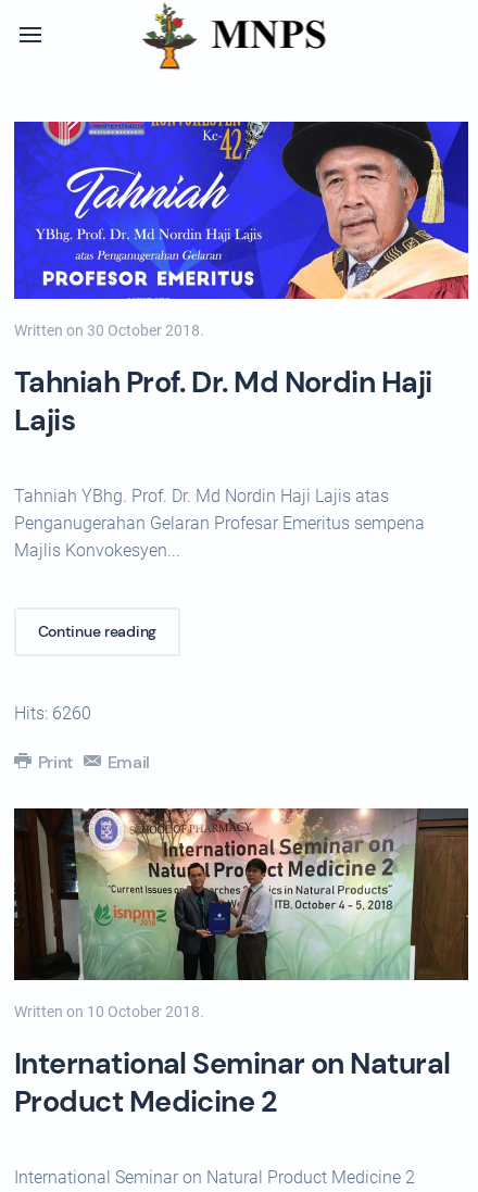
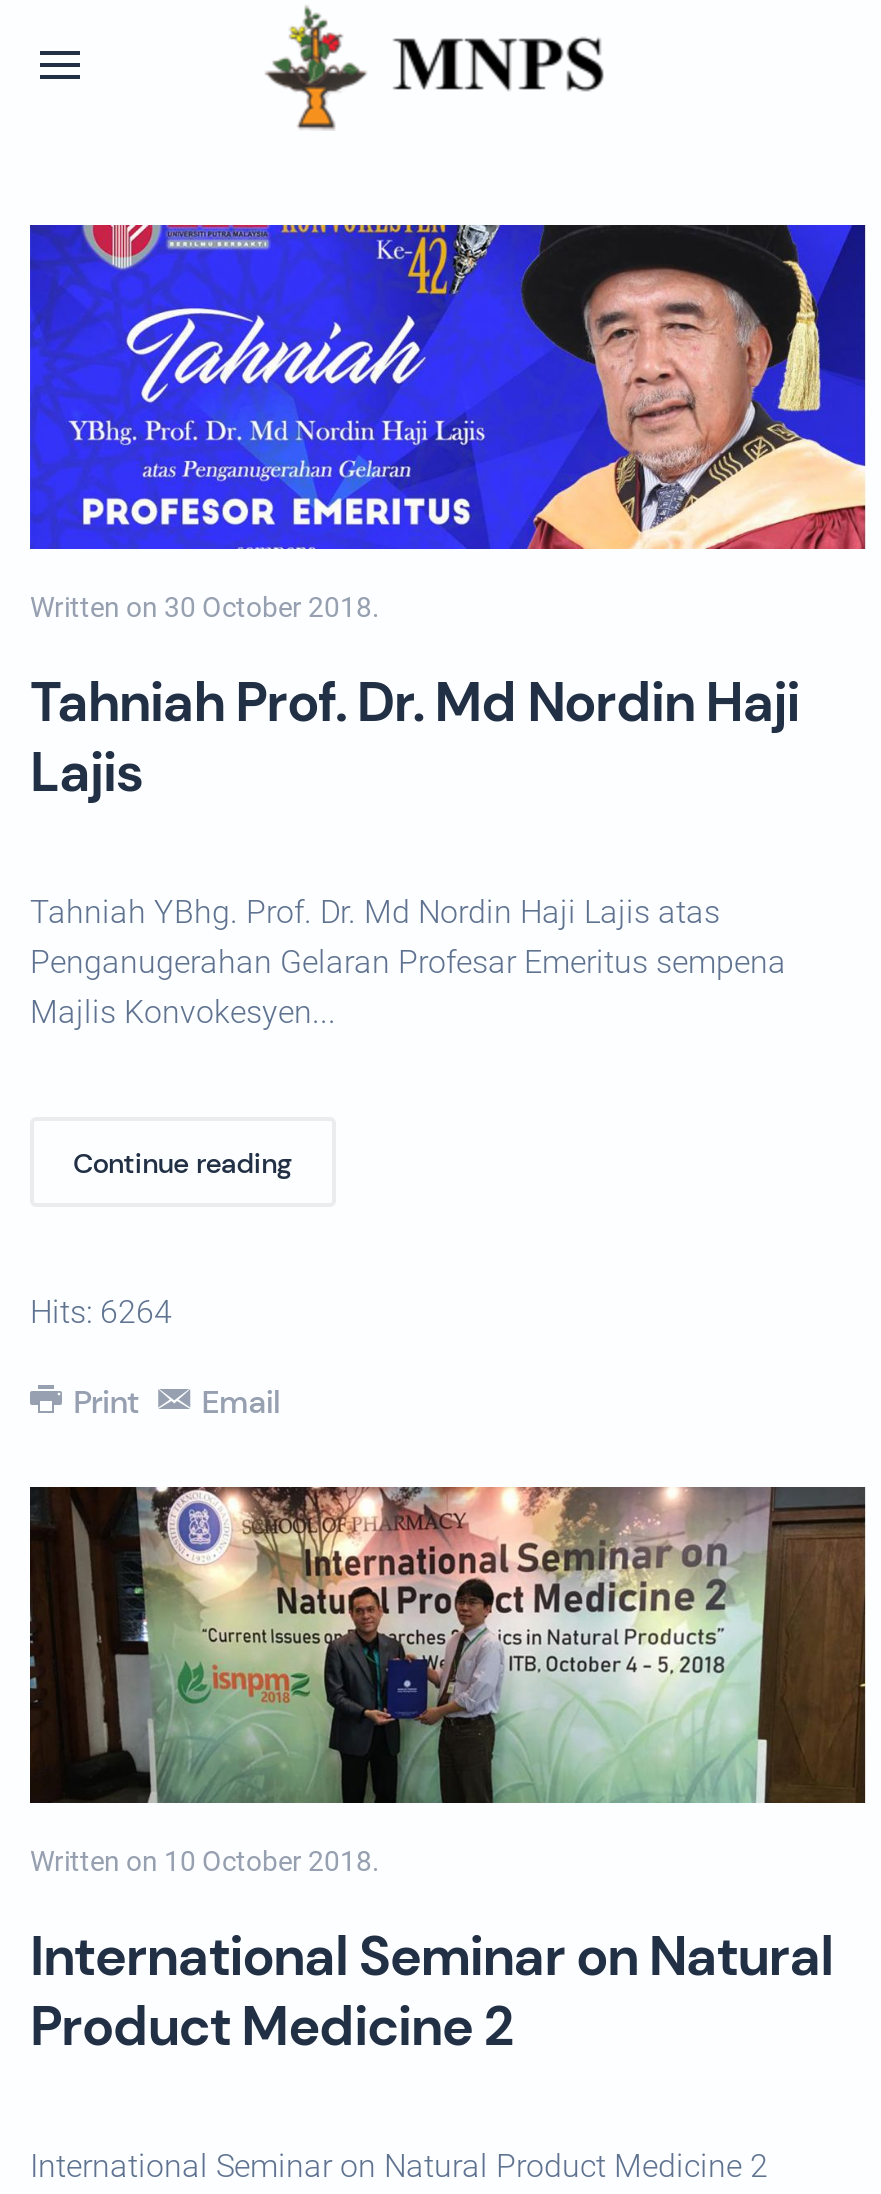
[14,703,91,723] Hits: 6260 -> [30,1294,172,1332] Hits: 6264

